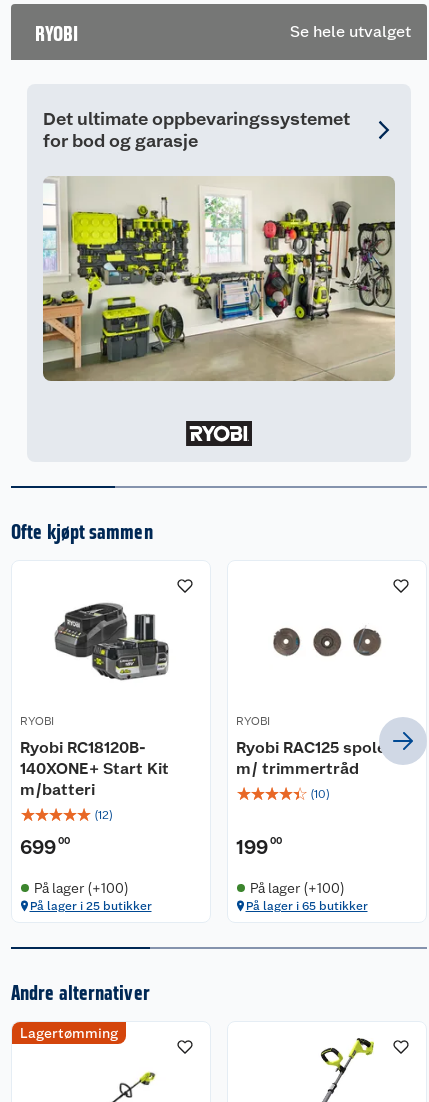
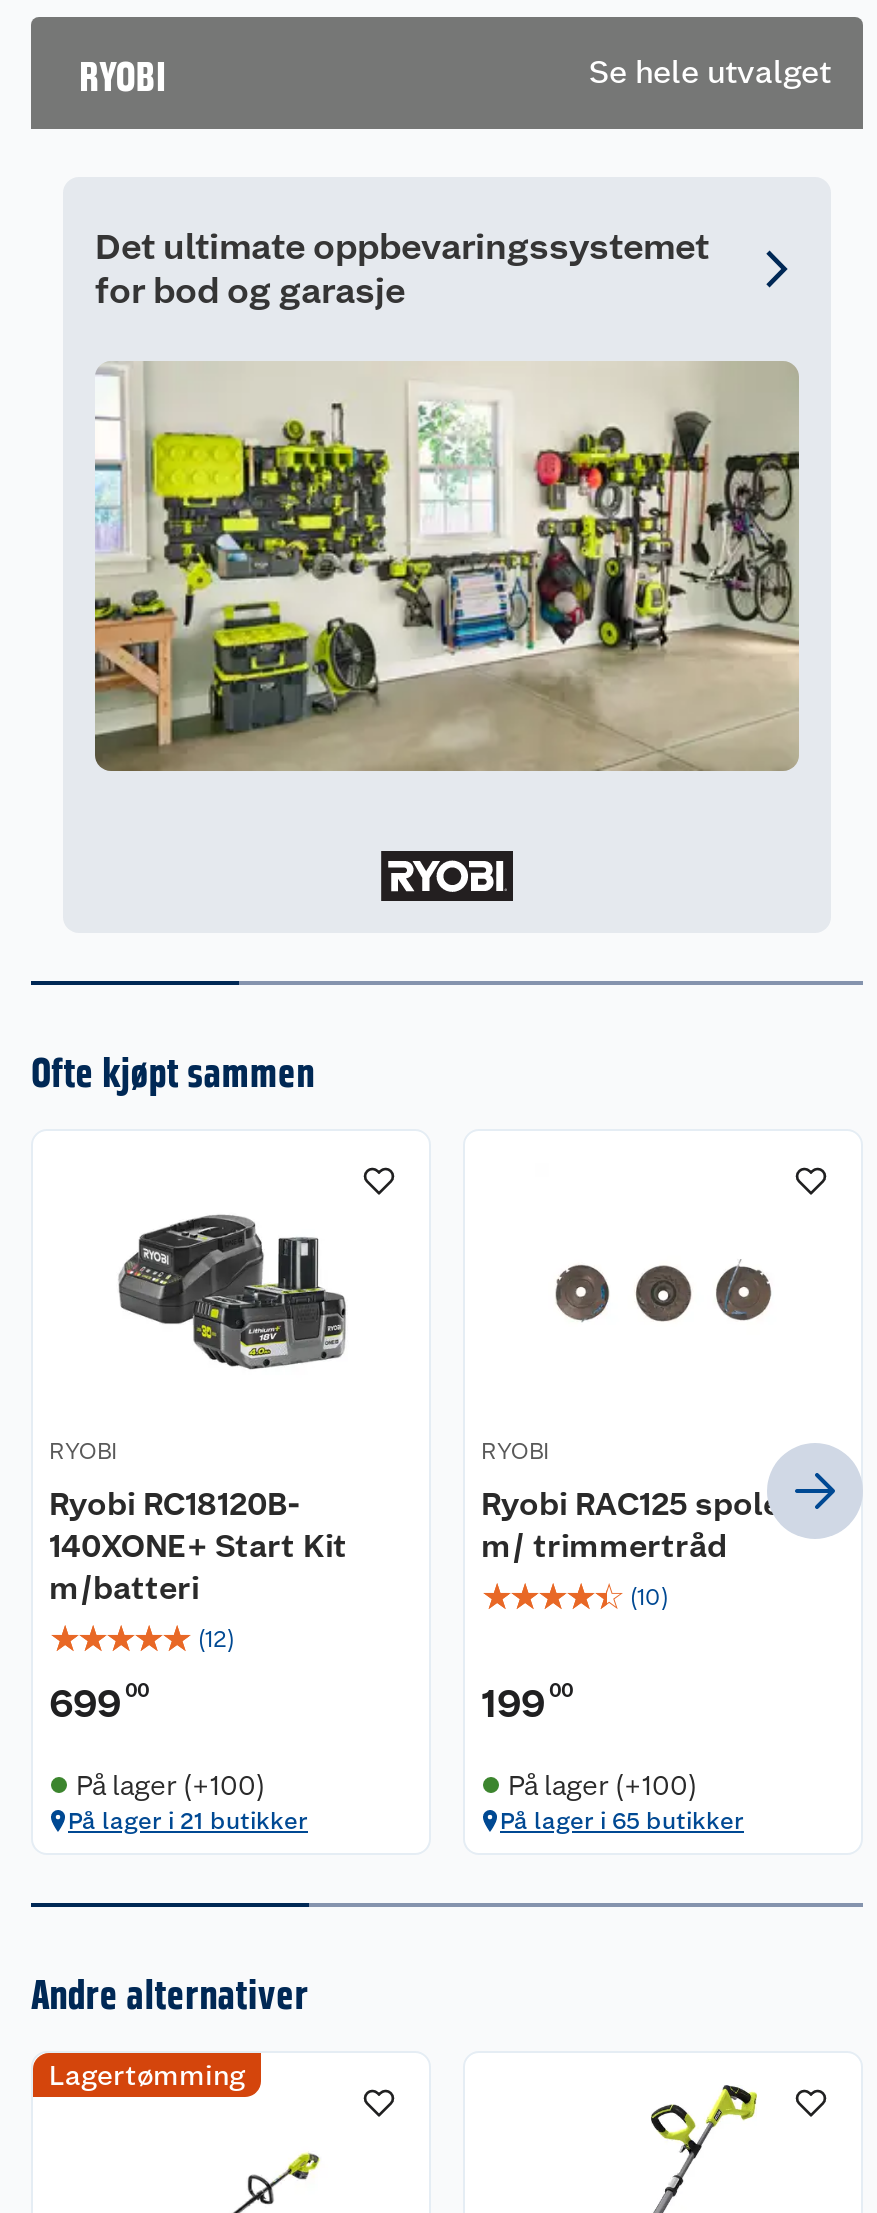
[29,898,151,912] På lager i 25 butikker -> [68,1806,308,1834] På lager i 21 butikker

